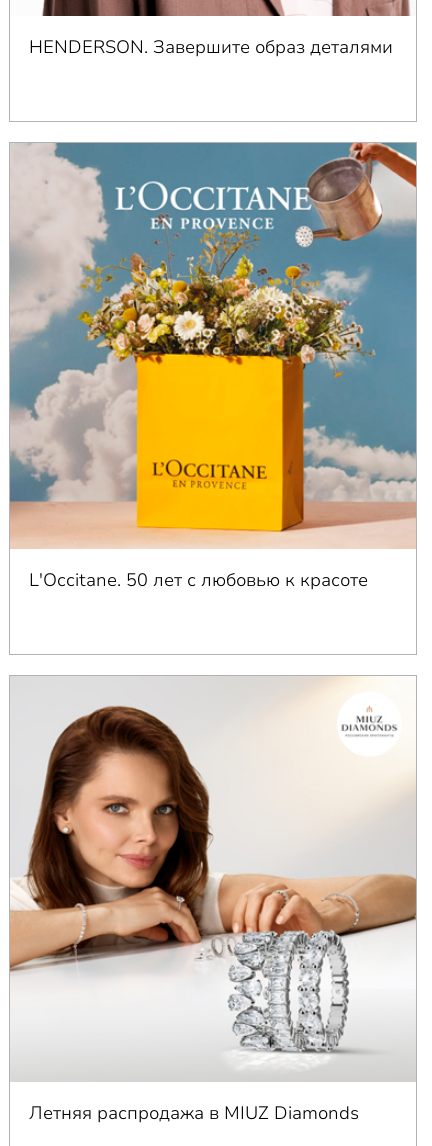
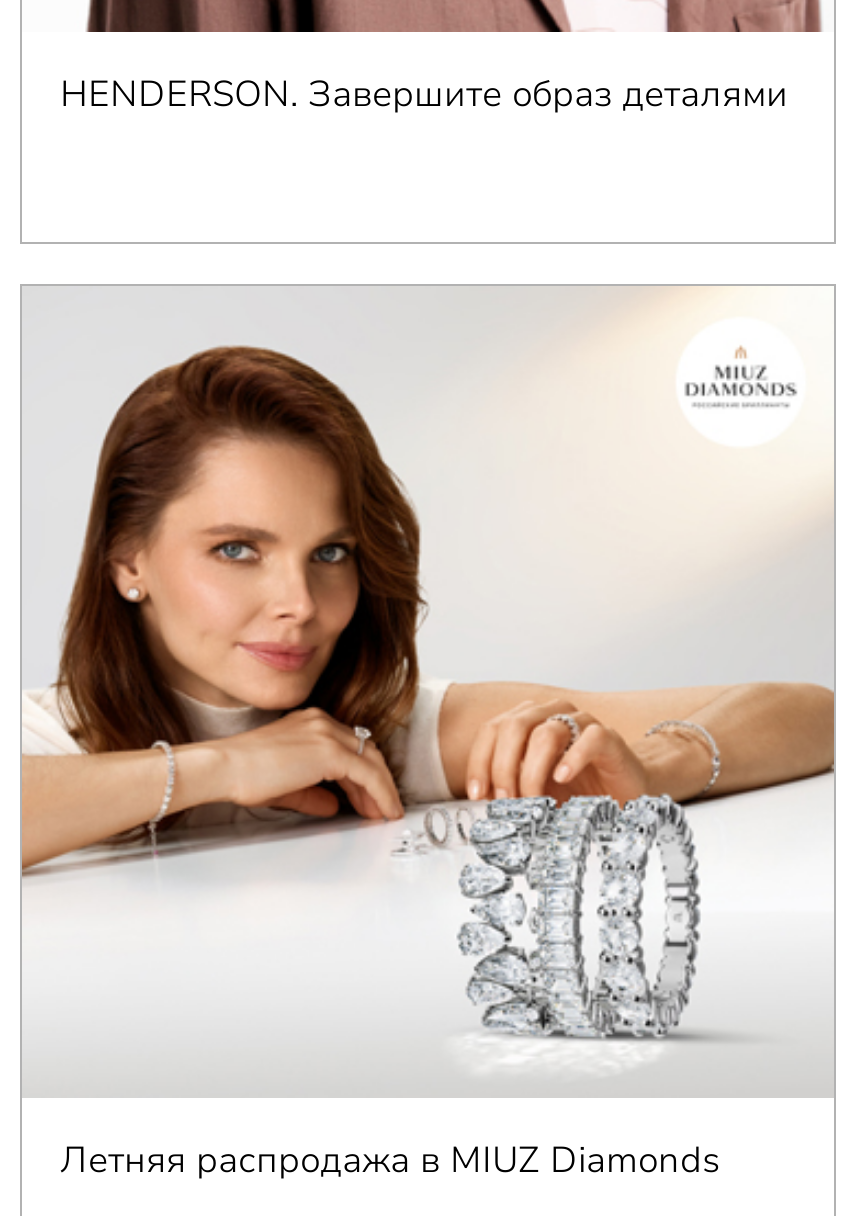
[9,142,417,592] [image] | L'Occitane. 50 лет с любовью к красоте -> none

